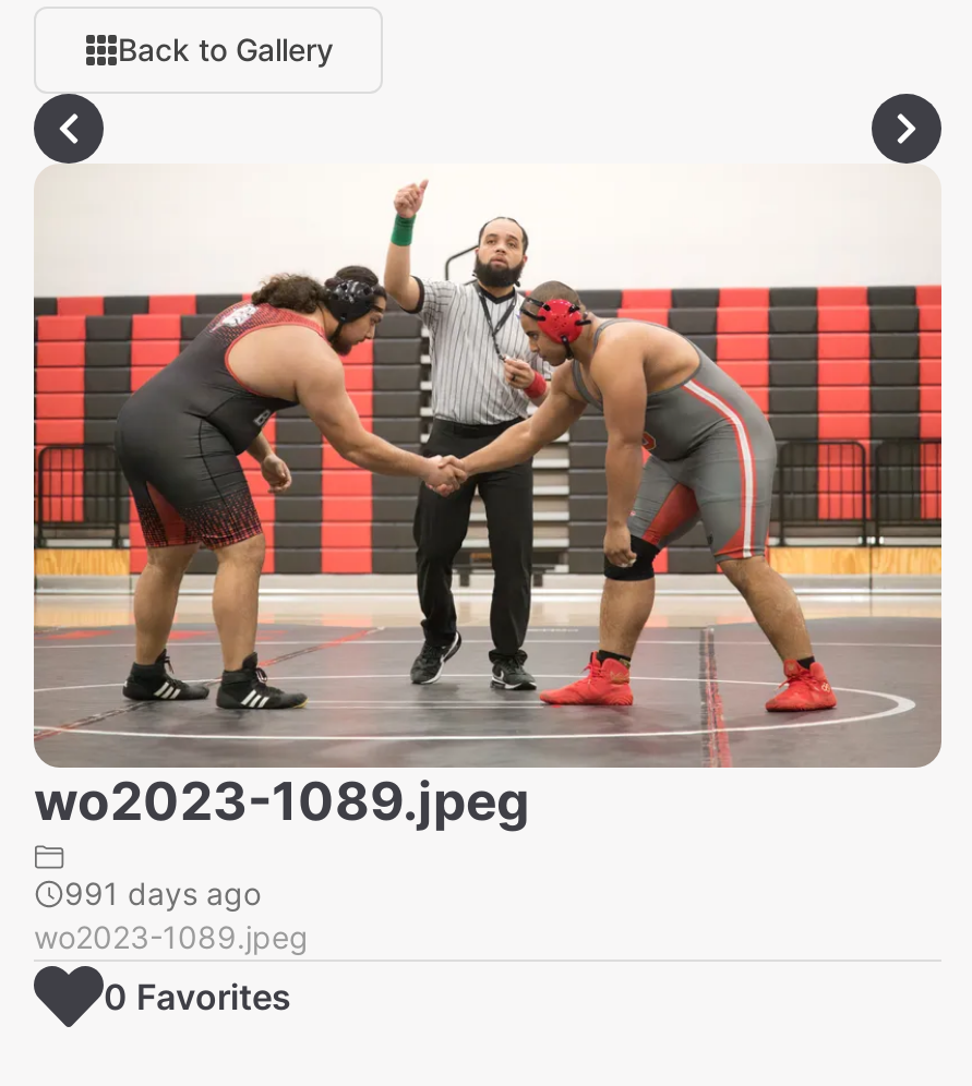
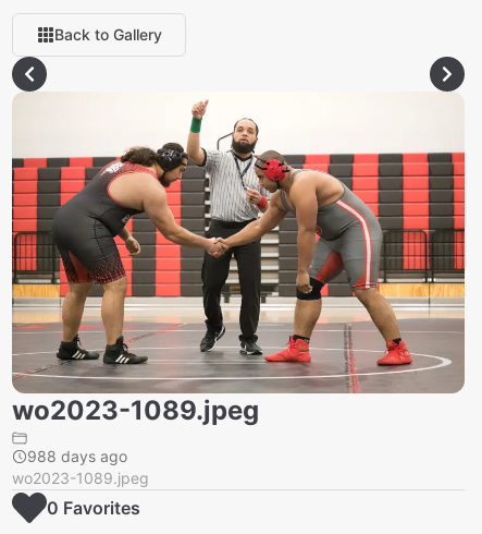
[64,875,261,912] 991 days ago -> [27,447,127,465] 988 days ago

